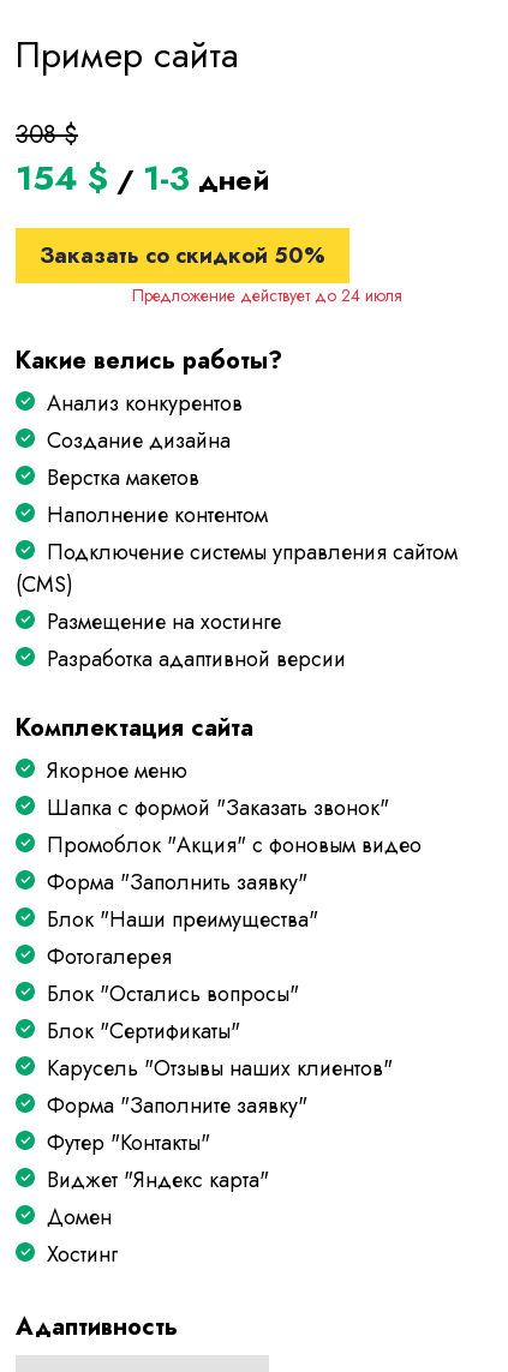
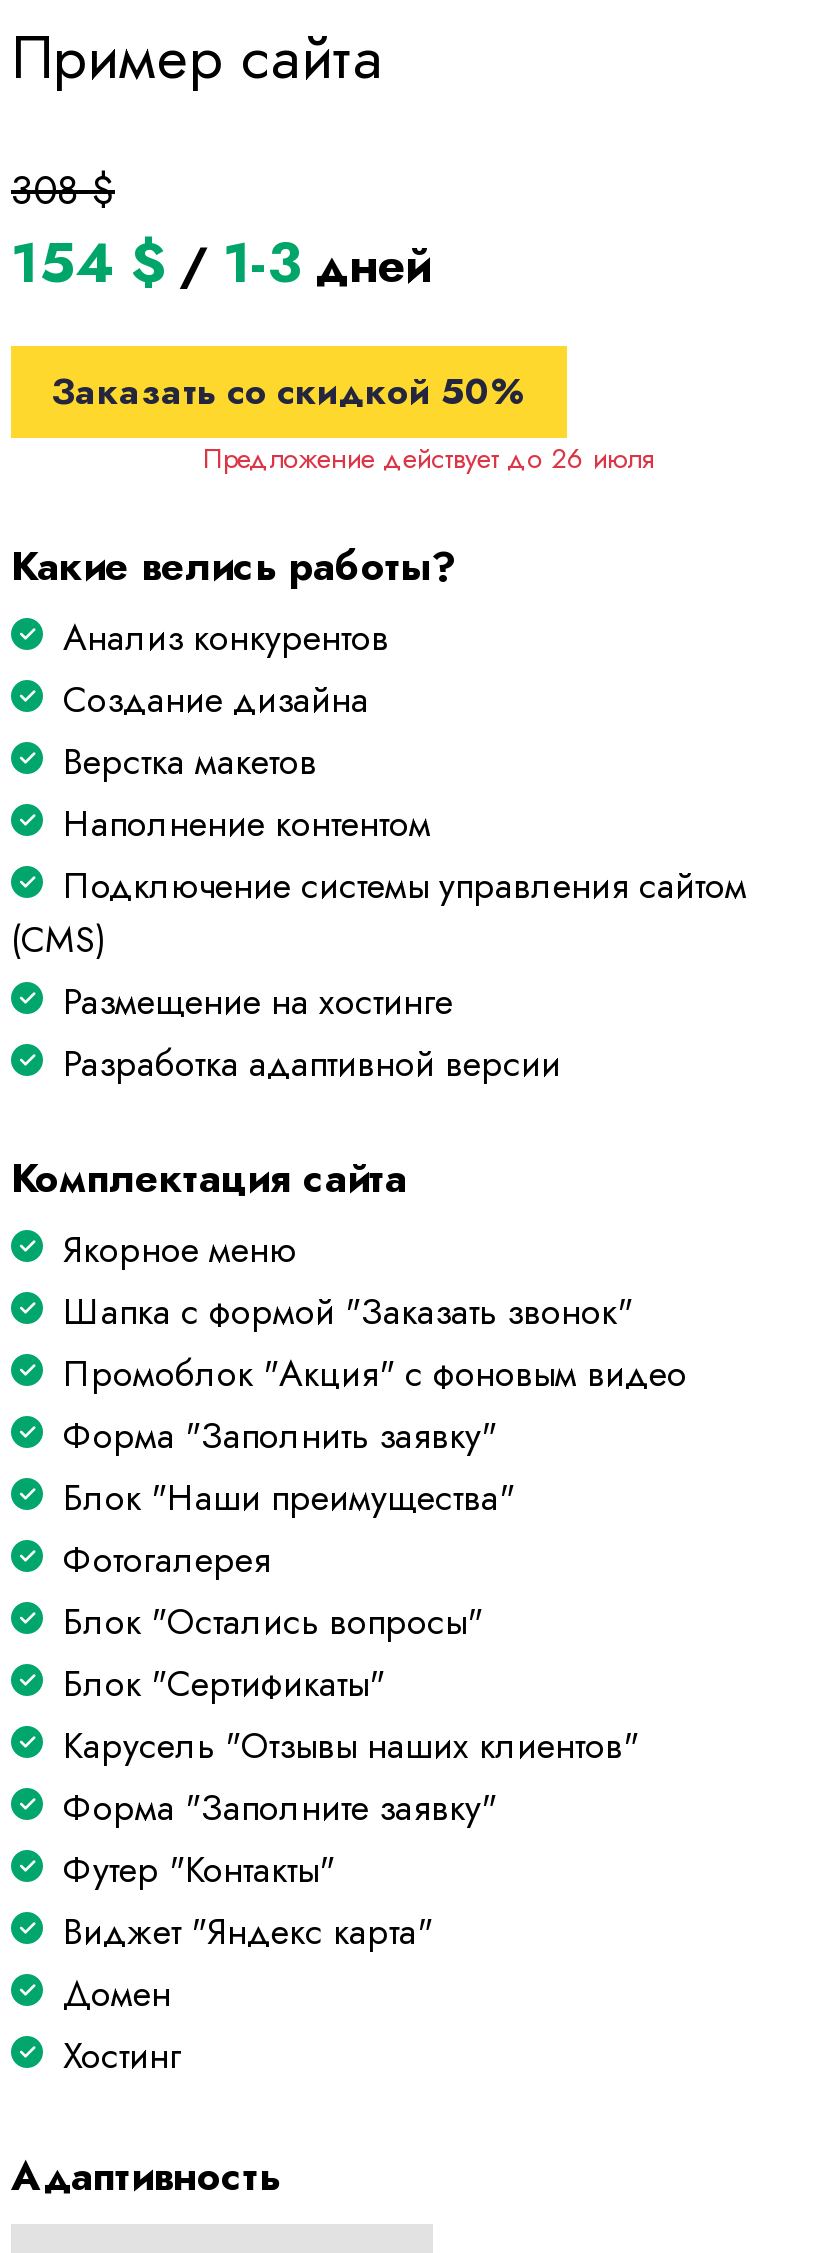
[132,283,402,307] Предложение действует до 24 июля -> [203,438,655,478] Предложение действует до 26 июля

